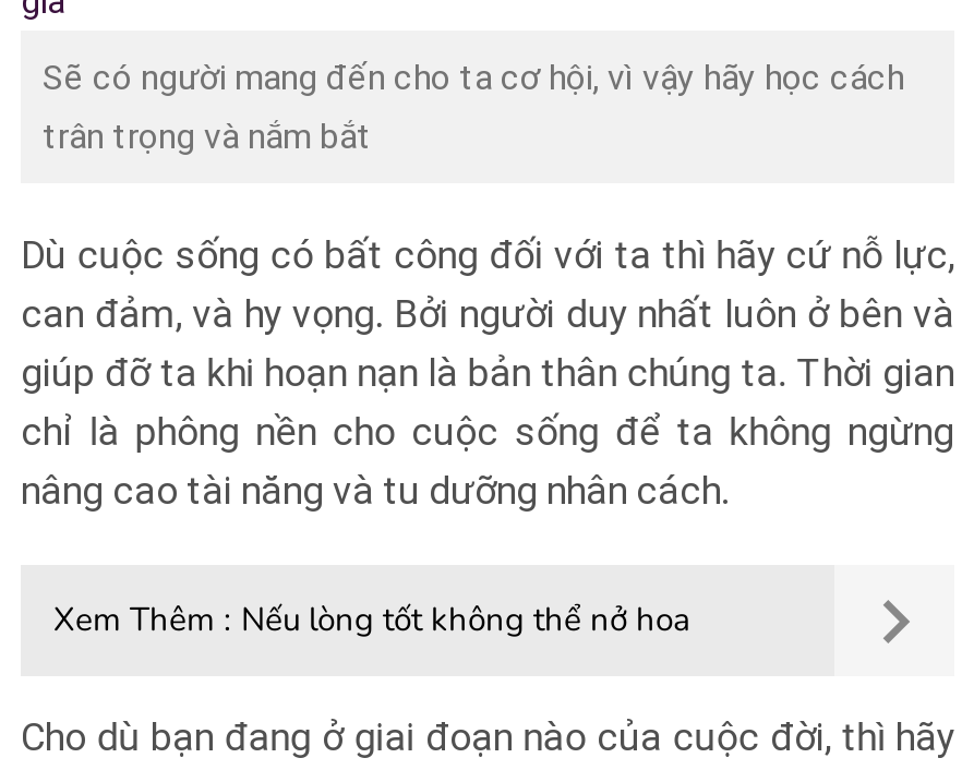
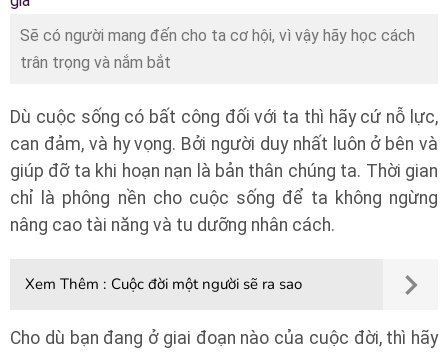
[53,598,690,642] Xem Thêm : Nếu lòng tốt không thể nở hoa -> [25,274,302,294] Xem Thêm : Cuộc đời một người sẽ ra sao

